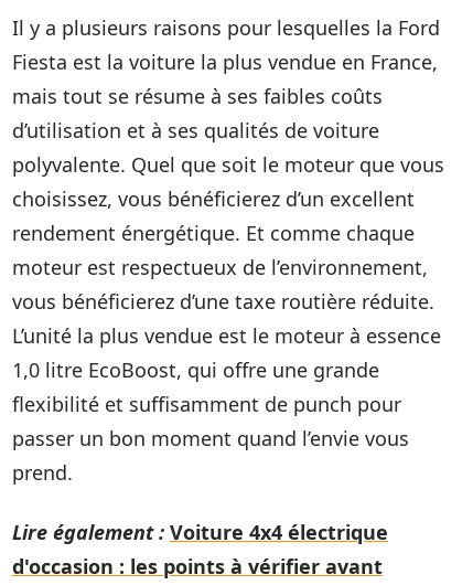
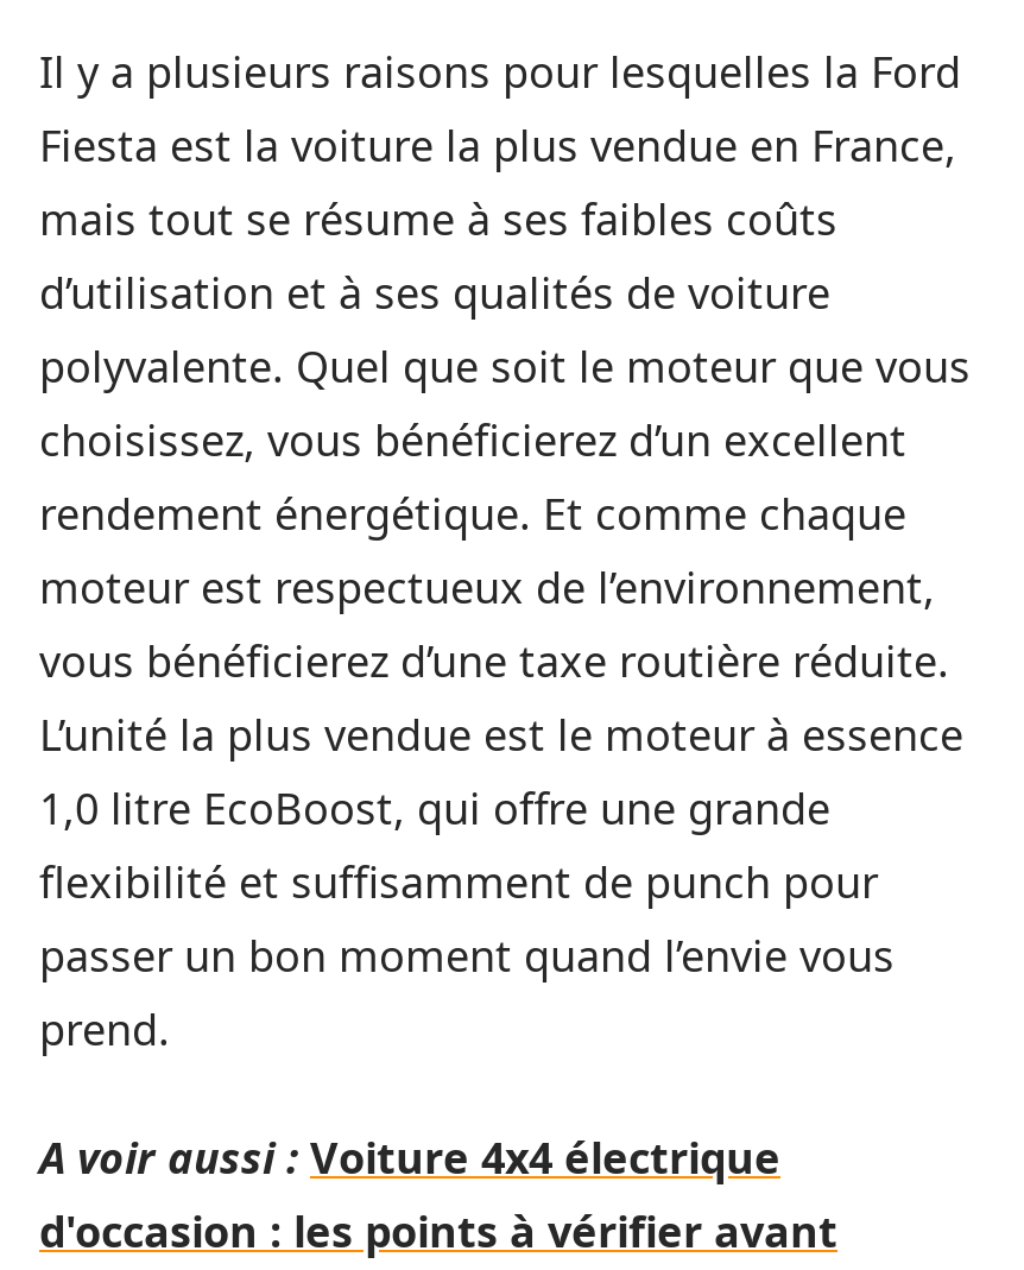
[12,518,388,545] Lire également : Voiture 4x4 électrique -> [39,1127,780,1184] A voir aussi : Voiture 4x4 électrique

